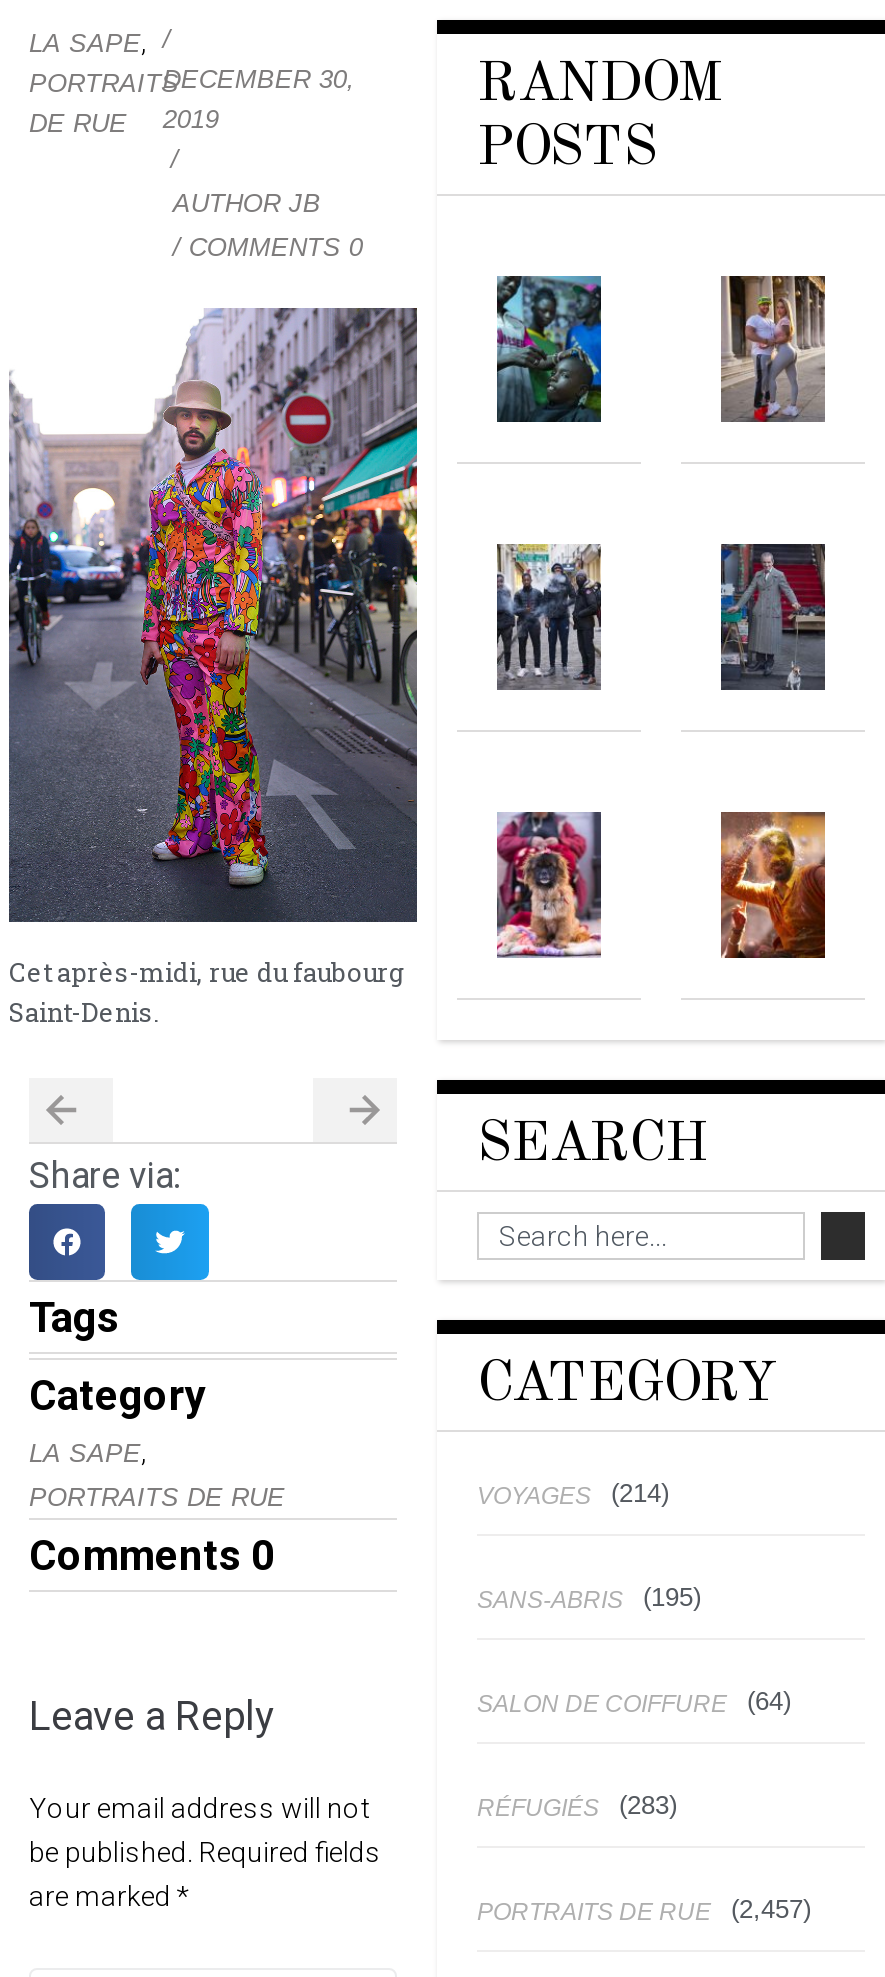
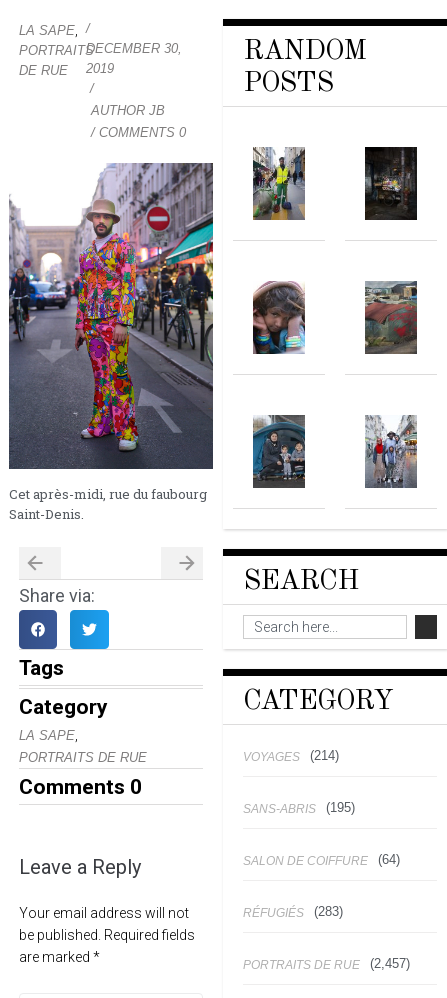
[495,274,603,424] [image] -> [252,147,306,221] [image]
[721,274,827,422] [image] -> [365,146,418,220] [image]
[495,542,603,692] [image] -> [252,281,305,355] [image]
[719,544,825,690] [image] -> [365,281,417,354] [image]
[495,812,601,958] [image] -> [252,415,306,489] [image]
[719,810,827,960] [image] -> [365,415,418,489] [image]

